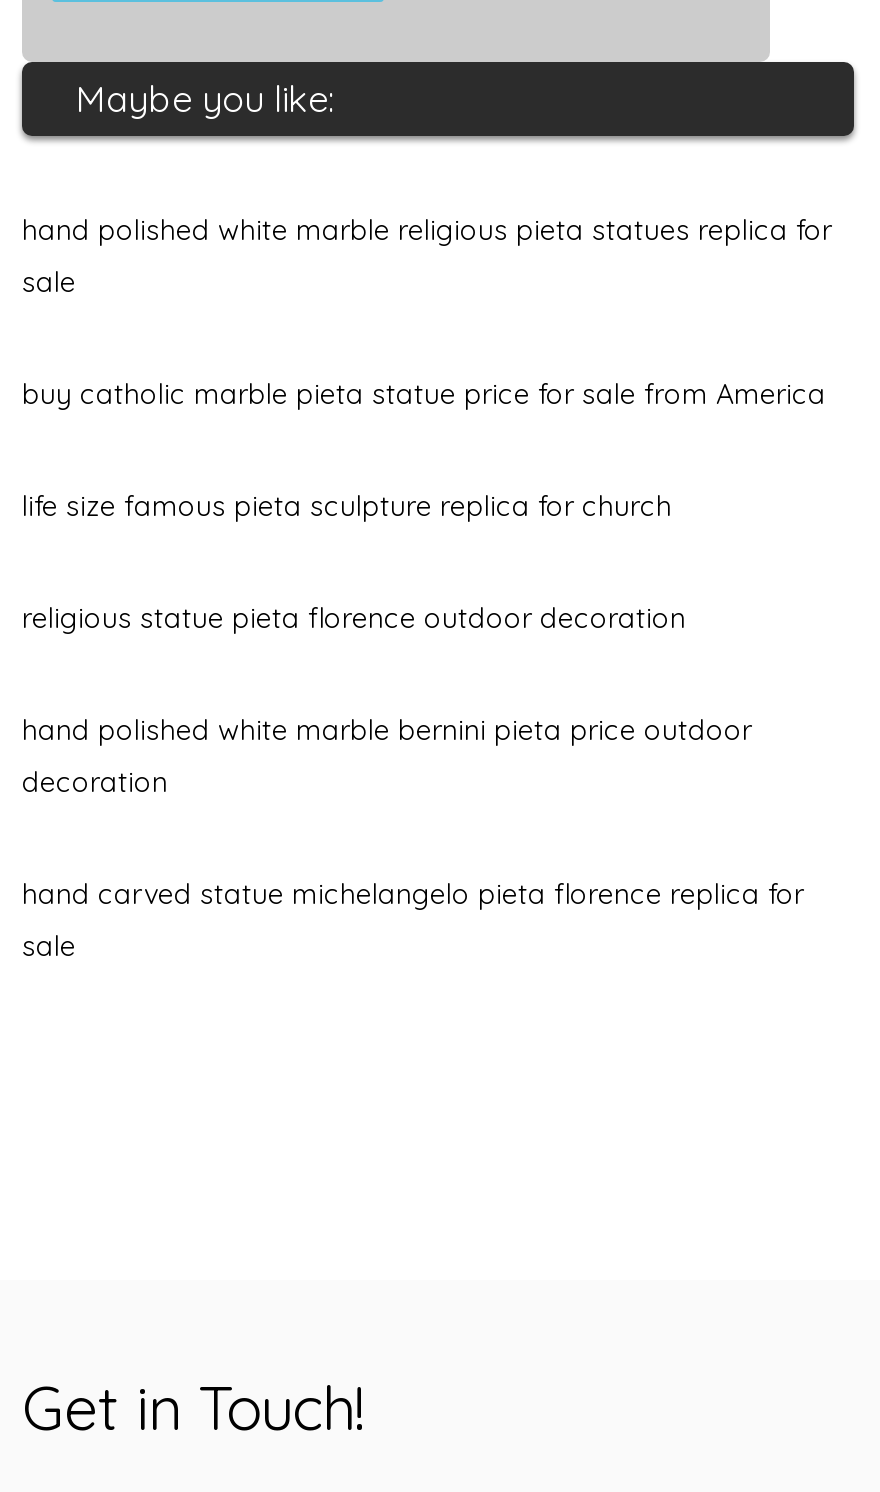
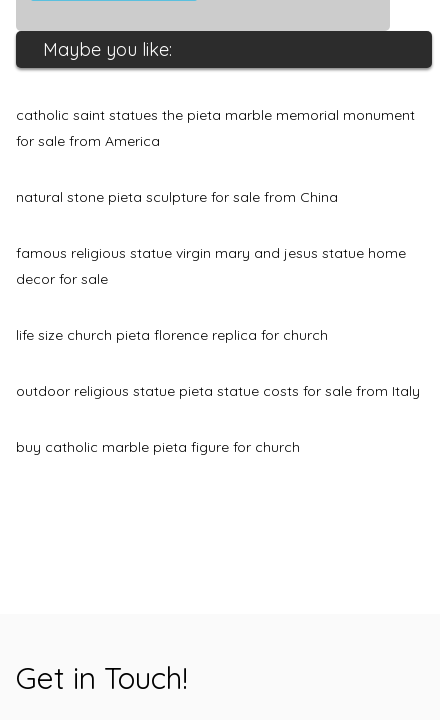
[22,212,832,300] hand polished white marble religious pieta statues replica for | sale -> [16,106,415,150] catholic saint statues the pieta marble memorial monument | for sale from America
[22,376,826,412] buy catholic marble pieta statue price for sale from America -> [16,188,338,206] natural stone pieta sculpture for sale from China
[22,488,672,524] life size famous pieta sculpture replica for church -> [16,244,406,288] famous religious statue virgin mary and jesus statue home | decor for sale
[22,600,686,636] religious statue pieta florence outdoor decoration -> [16,326,328,344] life size church pieta florence replica for church
[22,712,752,800] hand polished white marble bernini pieta price outdoor | decoration -> [16,382,420,400] outdoor religious statue pieta statue costs for sale from Italy
[22,876,804,964] hand carved statue michelangelo pieta florence replica for | sale -> [16,438,300,456] buy catholic marble pieta figure for church

